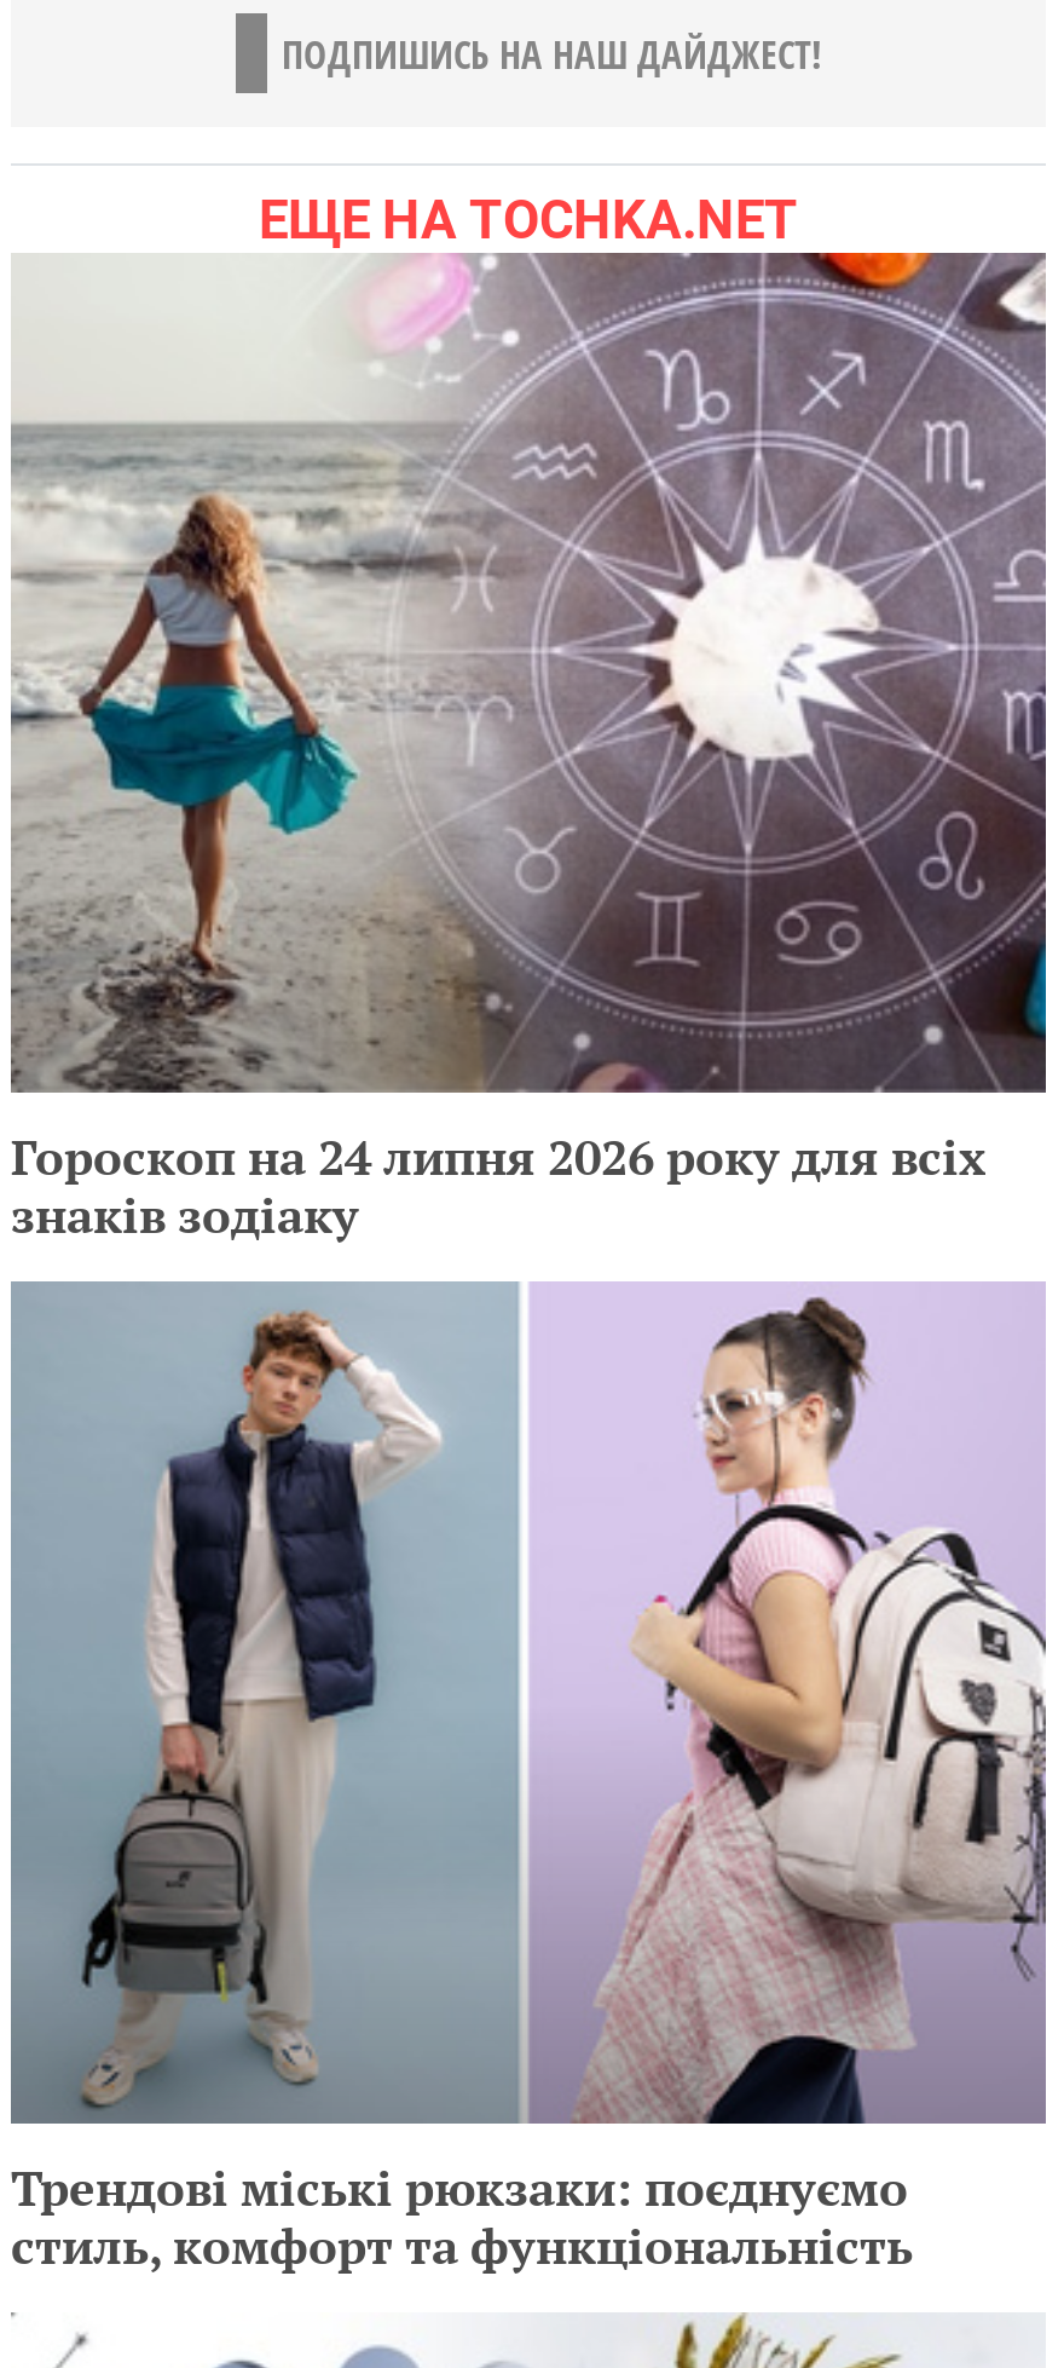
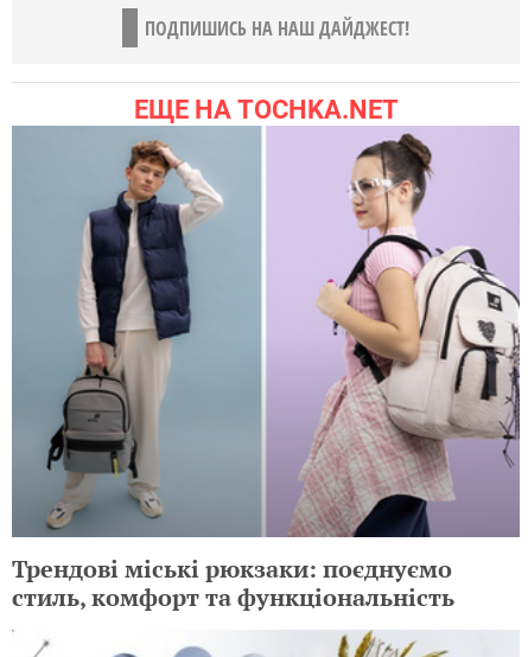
[11,250,1048,1249] [image] | Гороскоп на 24 липня 2026 року для всіх | знаків зодіаку -> none

